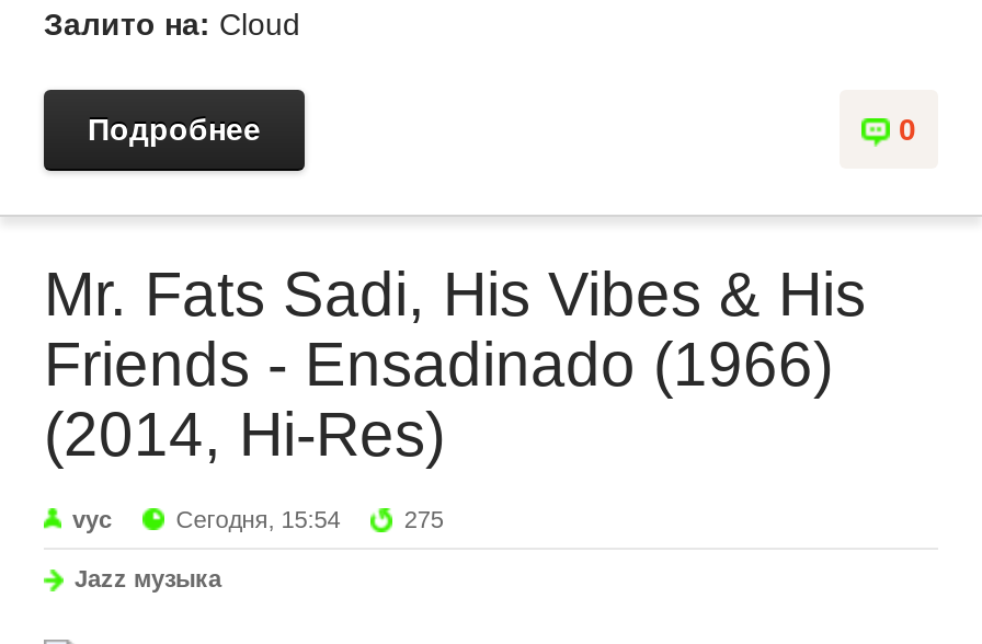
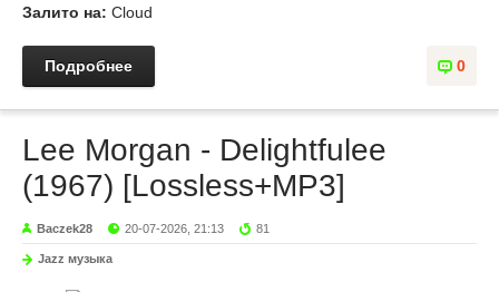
[44,261,866,469] Mr. Fats Sadi, His Vibes & His | Friends - Ensadinado (1966) | (2014, Hi-Res) -> [22,133,387,203] Lee Morgan - Delightfulee | (1967) [Lossless+MP3]
[72,506,444,532] vyc | Сегодня, 15:54 | 275 -> [37,222,270,235] Baczek28 | 20-07-2026, 21:13 | 81

